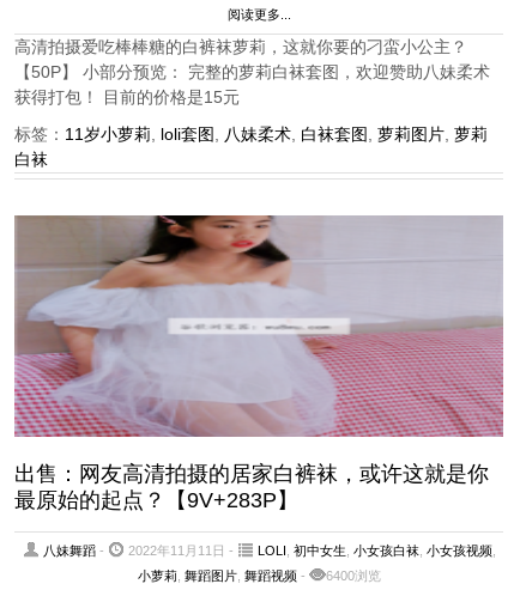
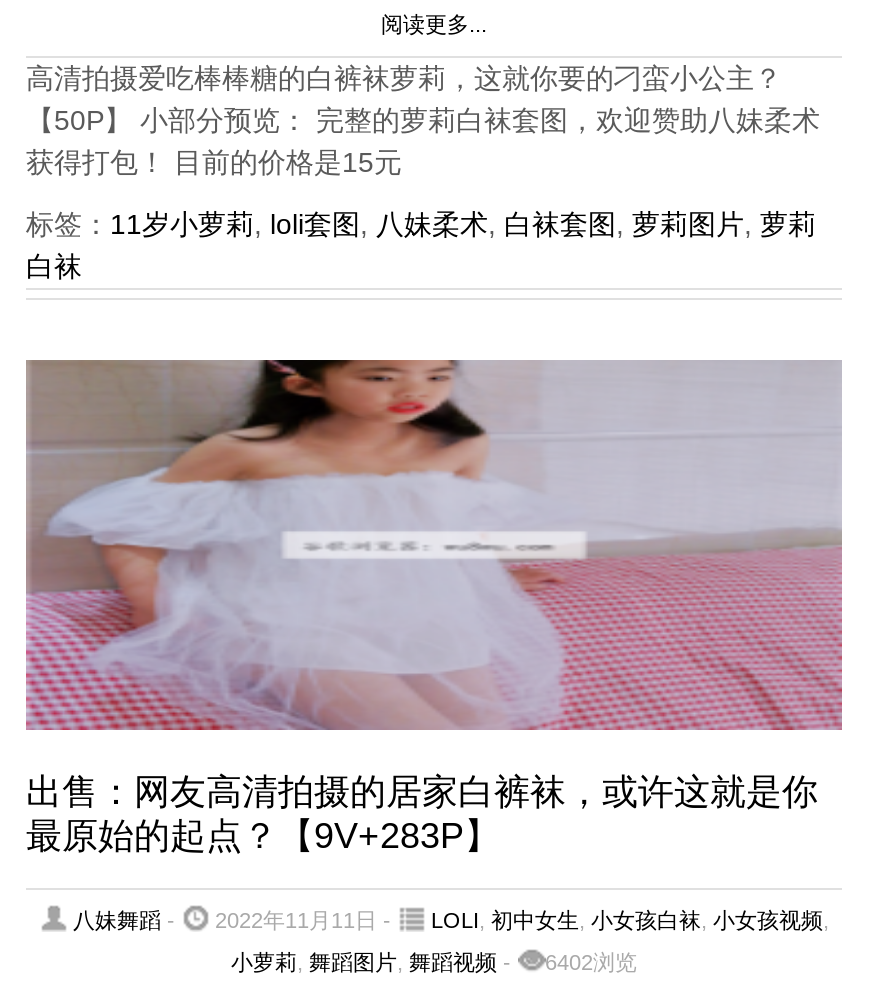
[137,569,380,583] 小萝莉,舞蹈图片,舞蹈视频- 6400浏览 -> [231,950,637,974] 小萝莉,舞蹈图片,舞蹈视频- 6402浏览

